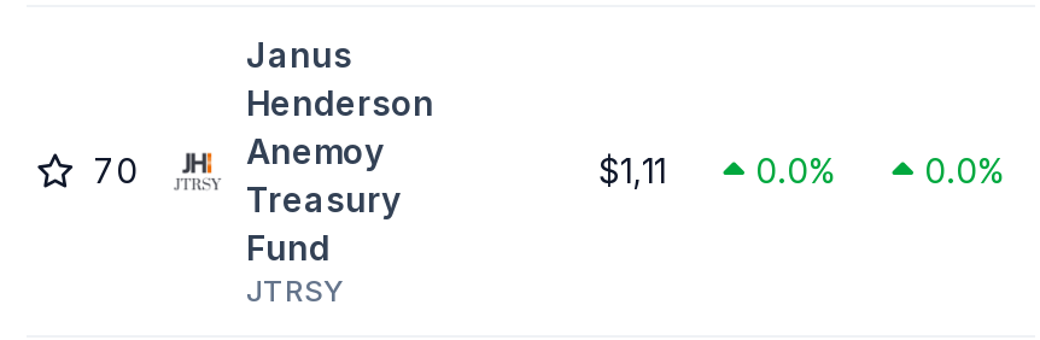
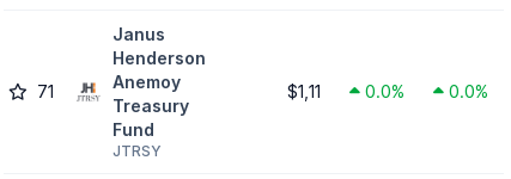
[94,150,138,190] 70 -> [37,81,54,101] 71

